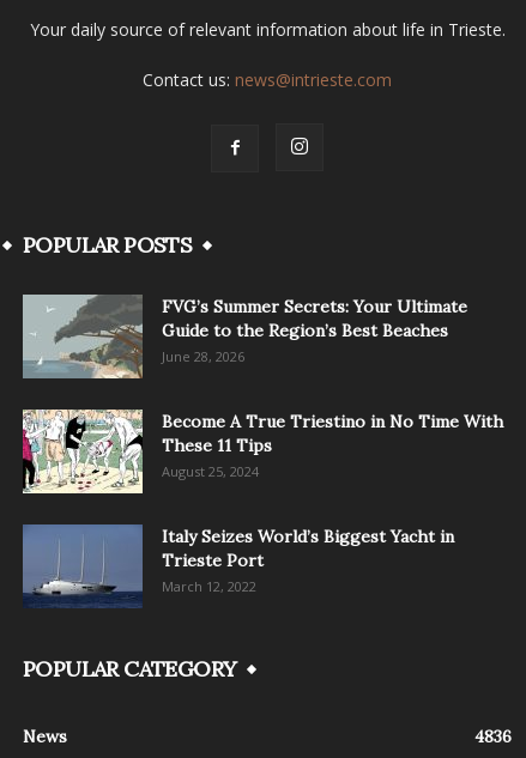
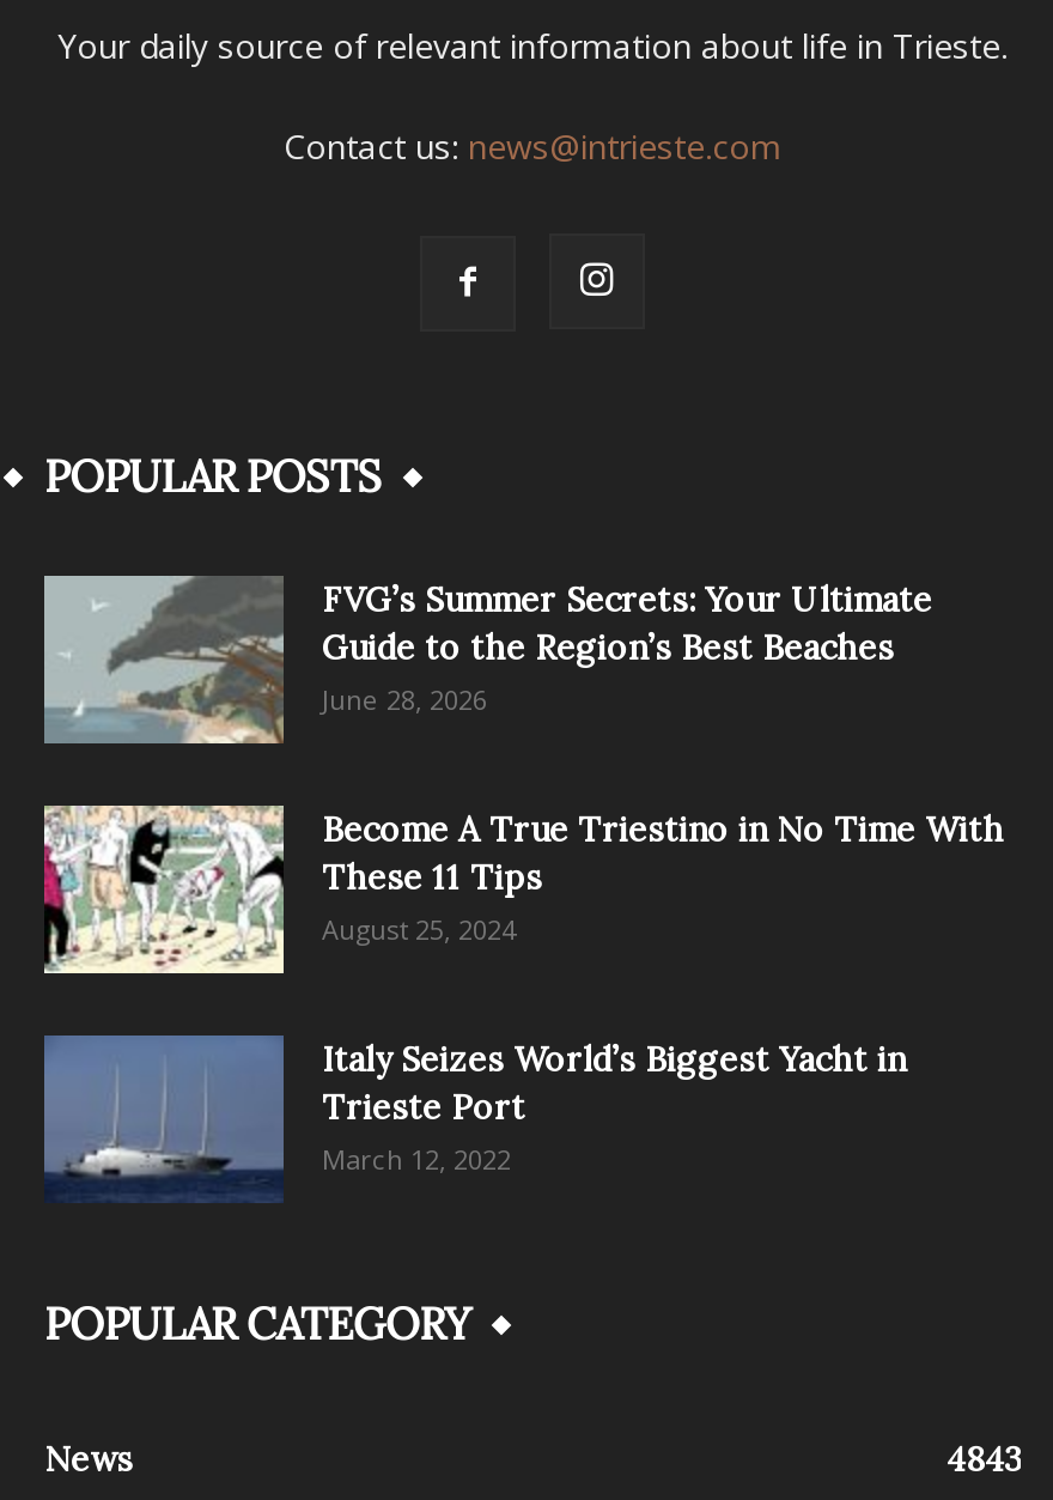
[474,726,512,748] 4836 -> [947,1439,1021,1482] 4843

